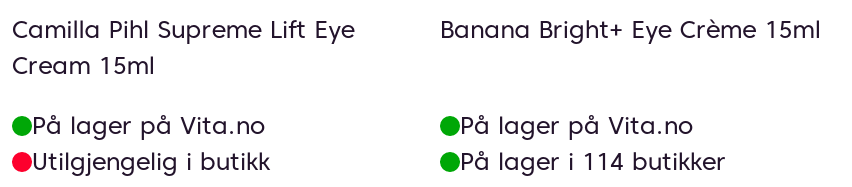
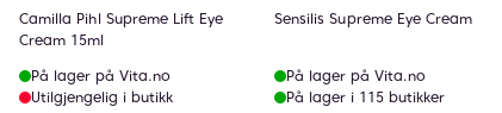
[440,13,821,43] Banana Bright+ Eye Crème 15ml -> [274,9,472,27] Sensilis Supreme Eye Cream
[460,145,726,175] På lager i 114 butikker -> [286,87,445,105] På lager i 115 butikker

